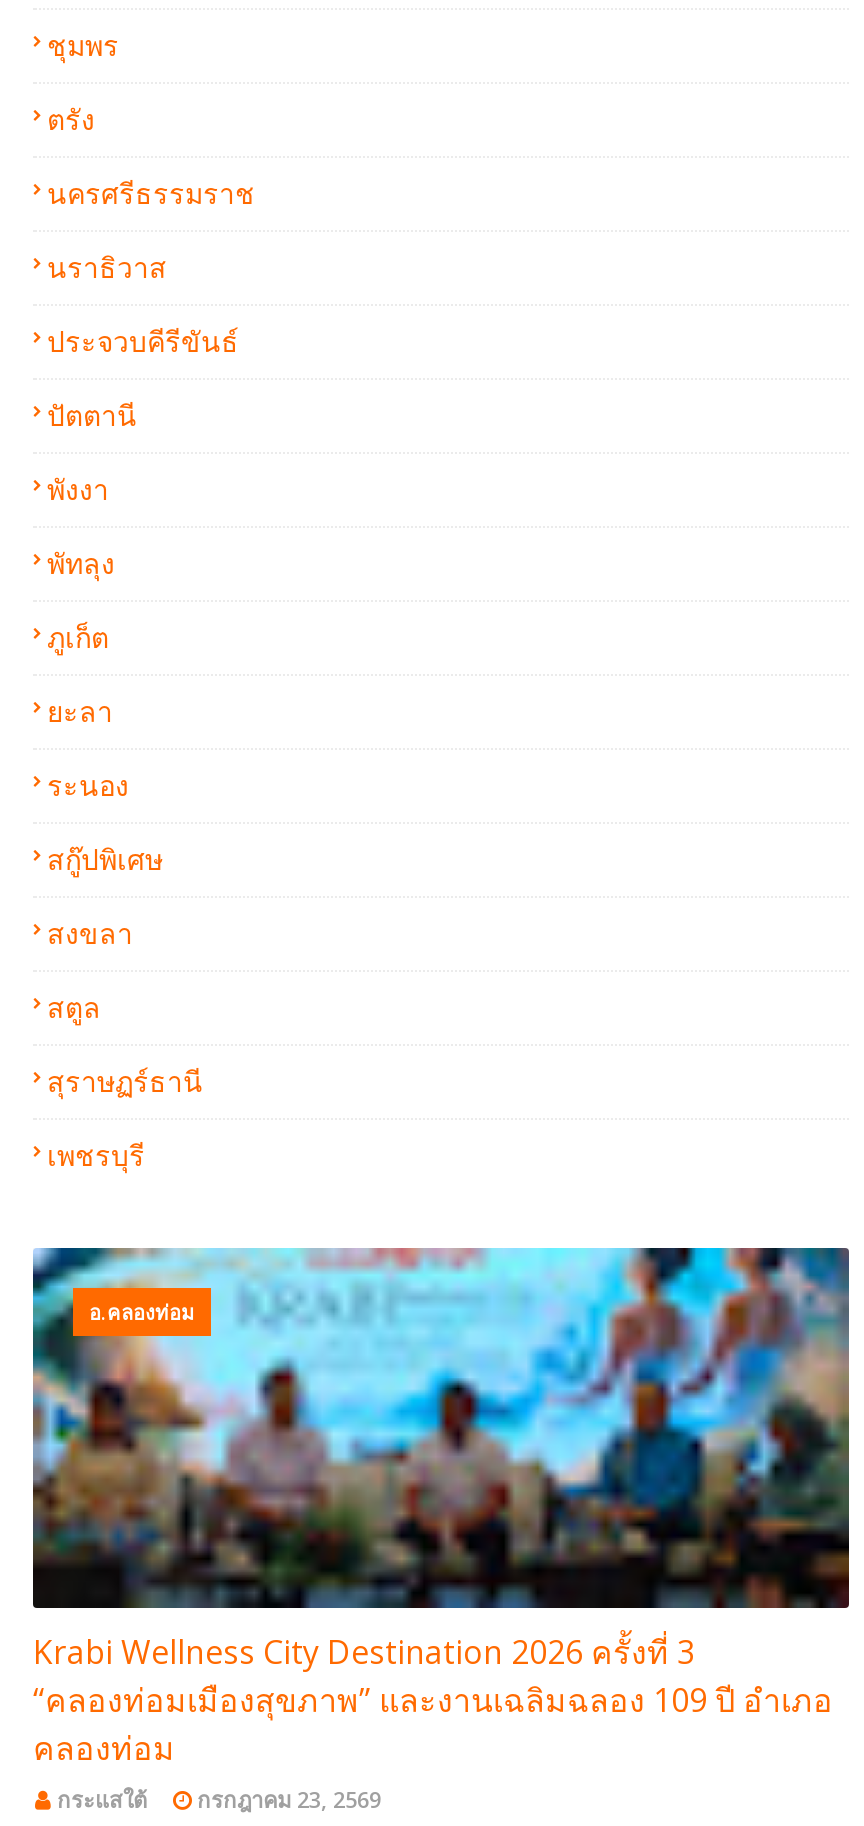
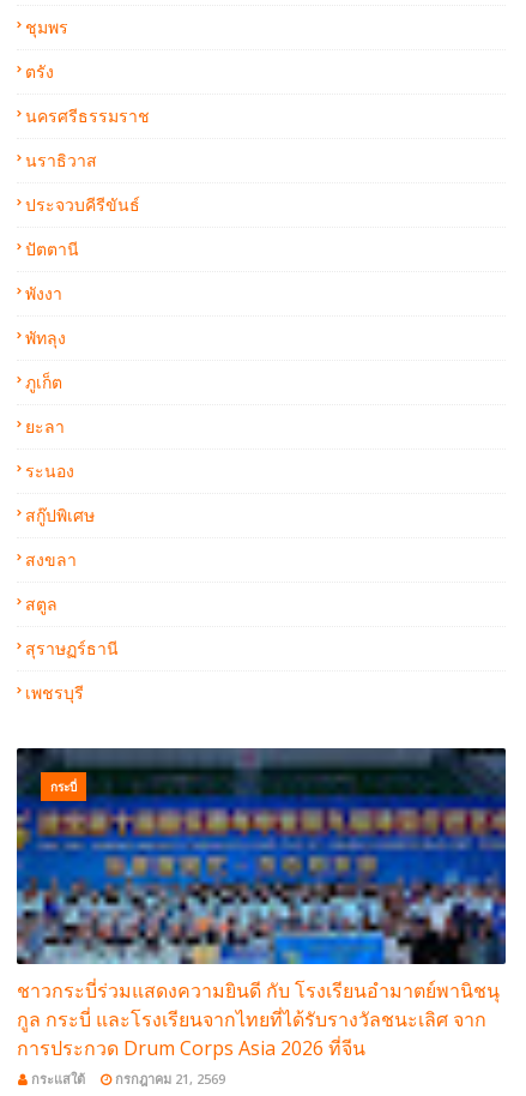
[31,1246,851,1610] [image] | อ.คลองท่อม -> [16,747,507,965] [image] | กระบี่
[33,1630,833,1770] Krabi Wellness City Destination 2026 ครั้งที่ 3 | “คลองท่อมเมืองสุขภาพ” และงานเฉลิมฉลอง 109 ปี อำเภอ | คลองท่อม -> [17,978,500,1061] ชาวกระบี่ร่วมแสดงความยินดี กับ โรงเรียนอำมาตย์พานิชนุ | กูล กระบี่ และโรงเรียนจากไทยที่ได้รับรางวัลชนะเลิศ จาก | การประกวด Drum Corps Asia 2026 ที่จีน
[197,1784,381,1814] กรกฎาคม 23, 2569 -> [115,1070,225,1088] กรกฎาคม 21, 2569

